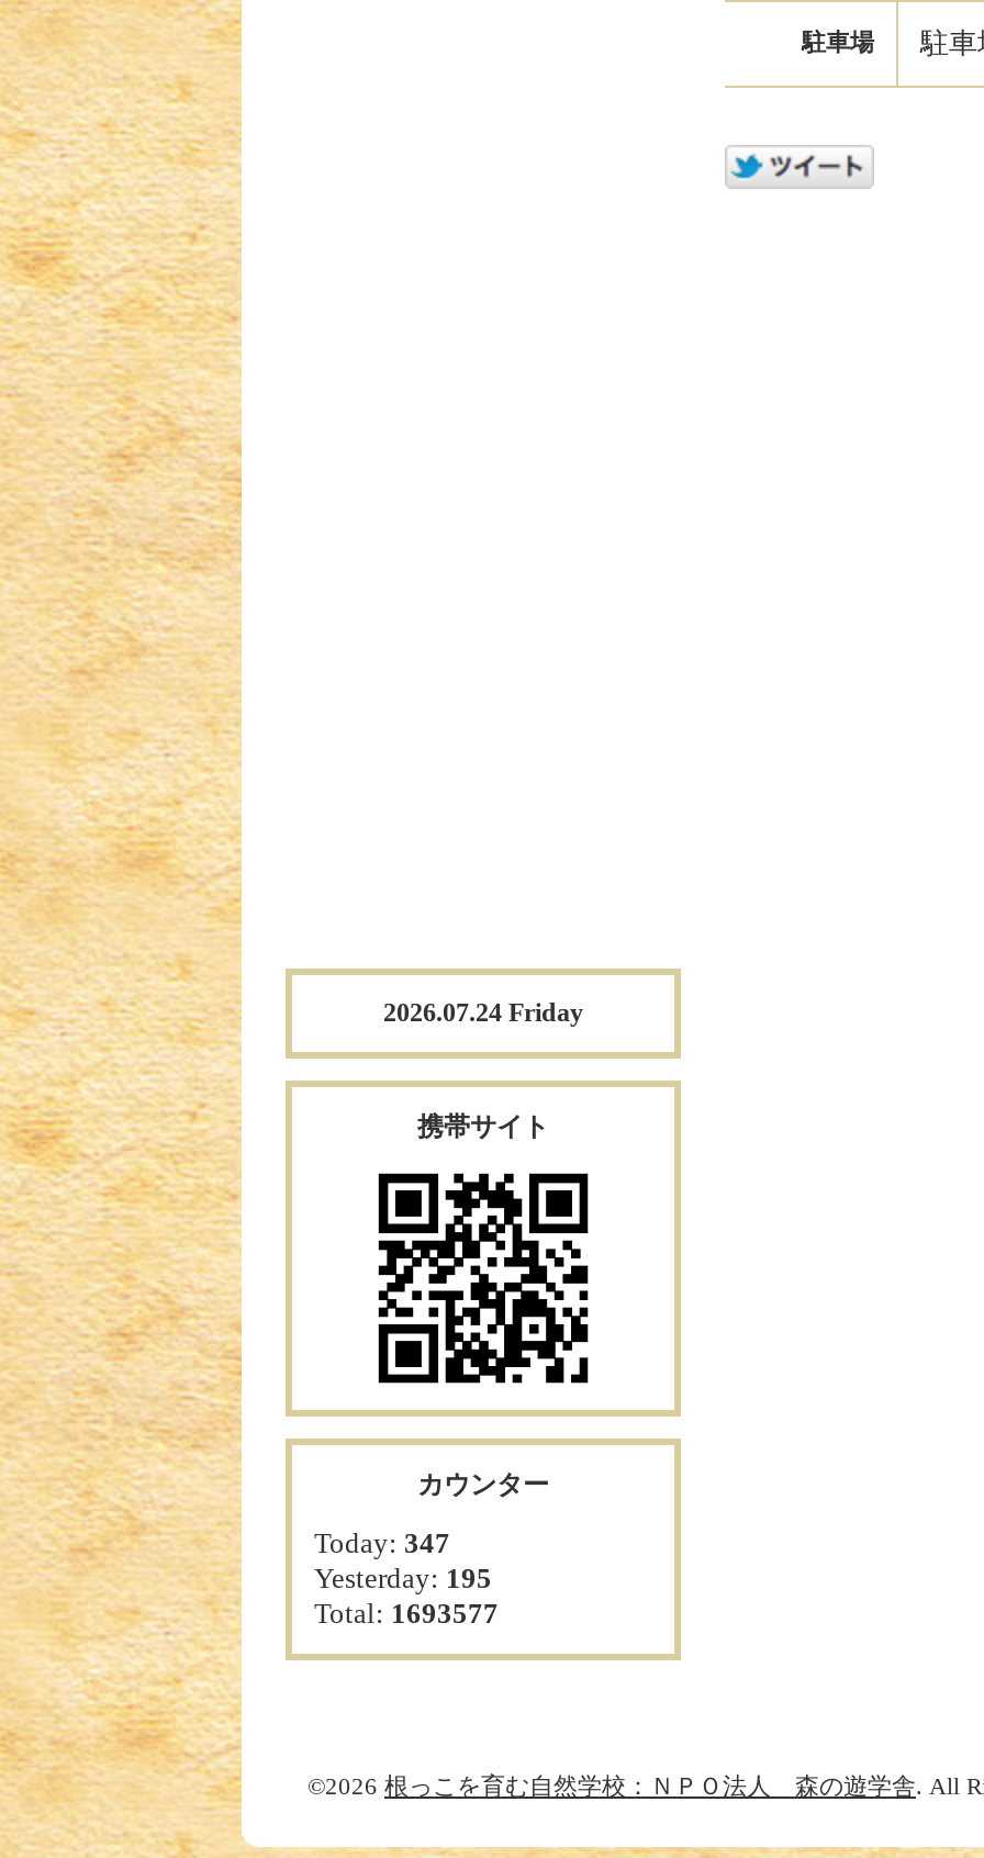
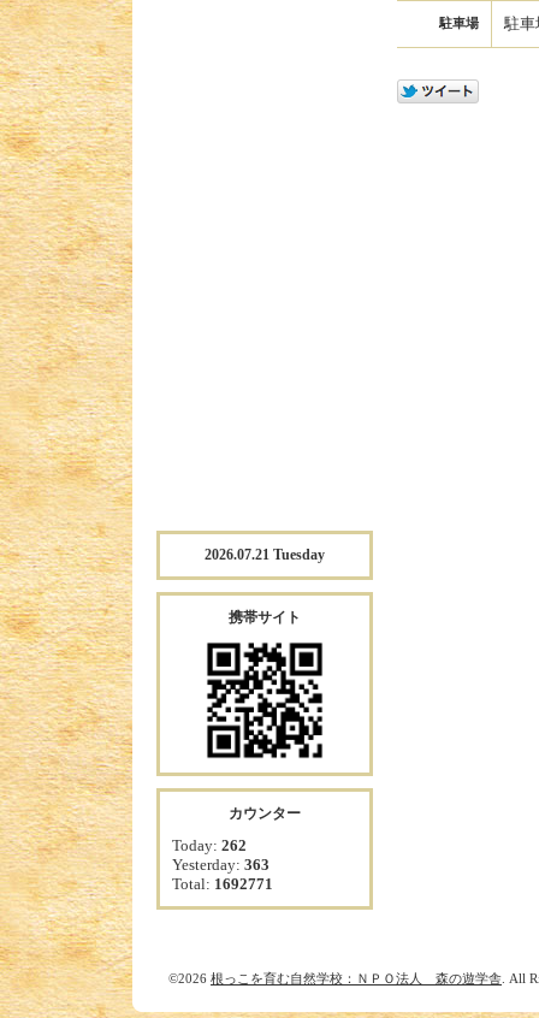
[383,997,583,1028] 2026.07.24 Friday -> [205,546,325,563] 2026.07.21 Tuesday
[314,1526,450,1559] Today: 347 -> [172,836,247,854] Today: 262
[314,1562,492,1594] Yesterday: 195 -> [172,856,269,874] Yesterday: 363
[314,1597,499,1630] Total: 1693577 -> [172,875,273,893] Total: 1692771

